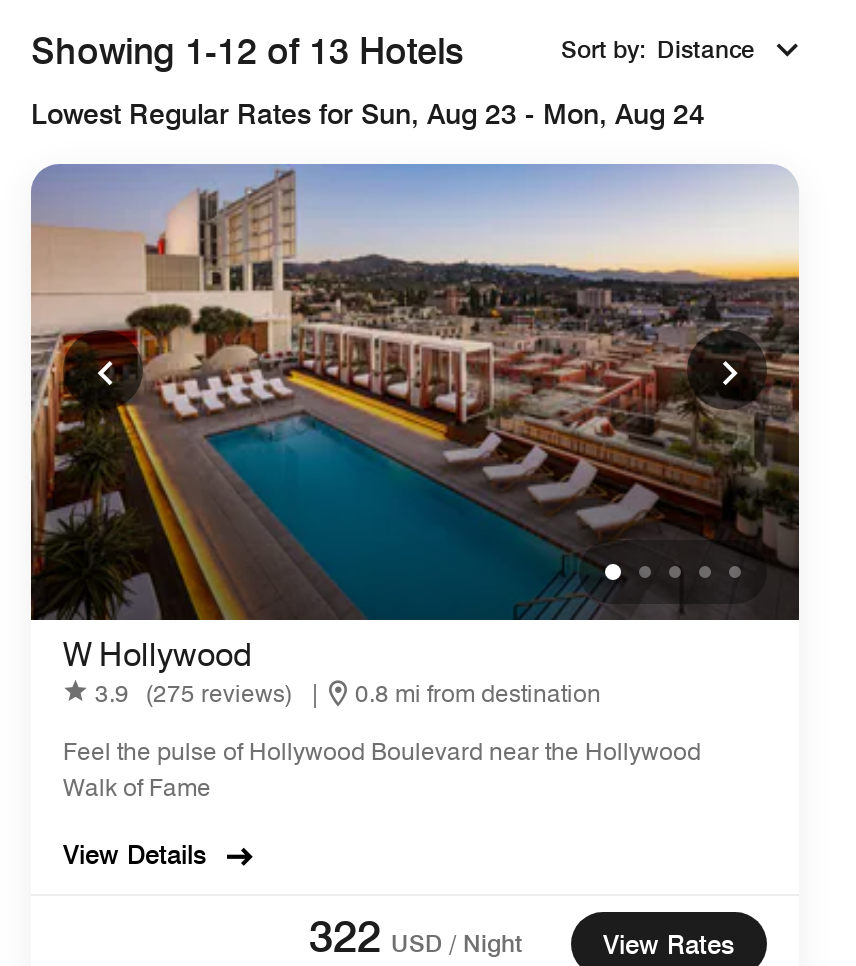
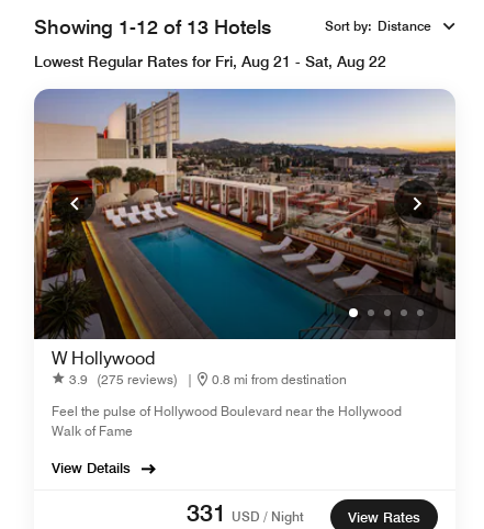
[31,98,705,130] Lowest Regular Rates for Sun, Aug 23 - Mon, Aug 24 -> [34,53,386,70] Lowest Regular Rates for Fri, Aug 21 - Sat, Aug 22
[309,910,523,962] 322 USD / Night -> [187,498,304,527] 331 USD / Night

